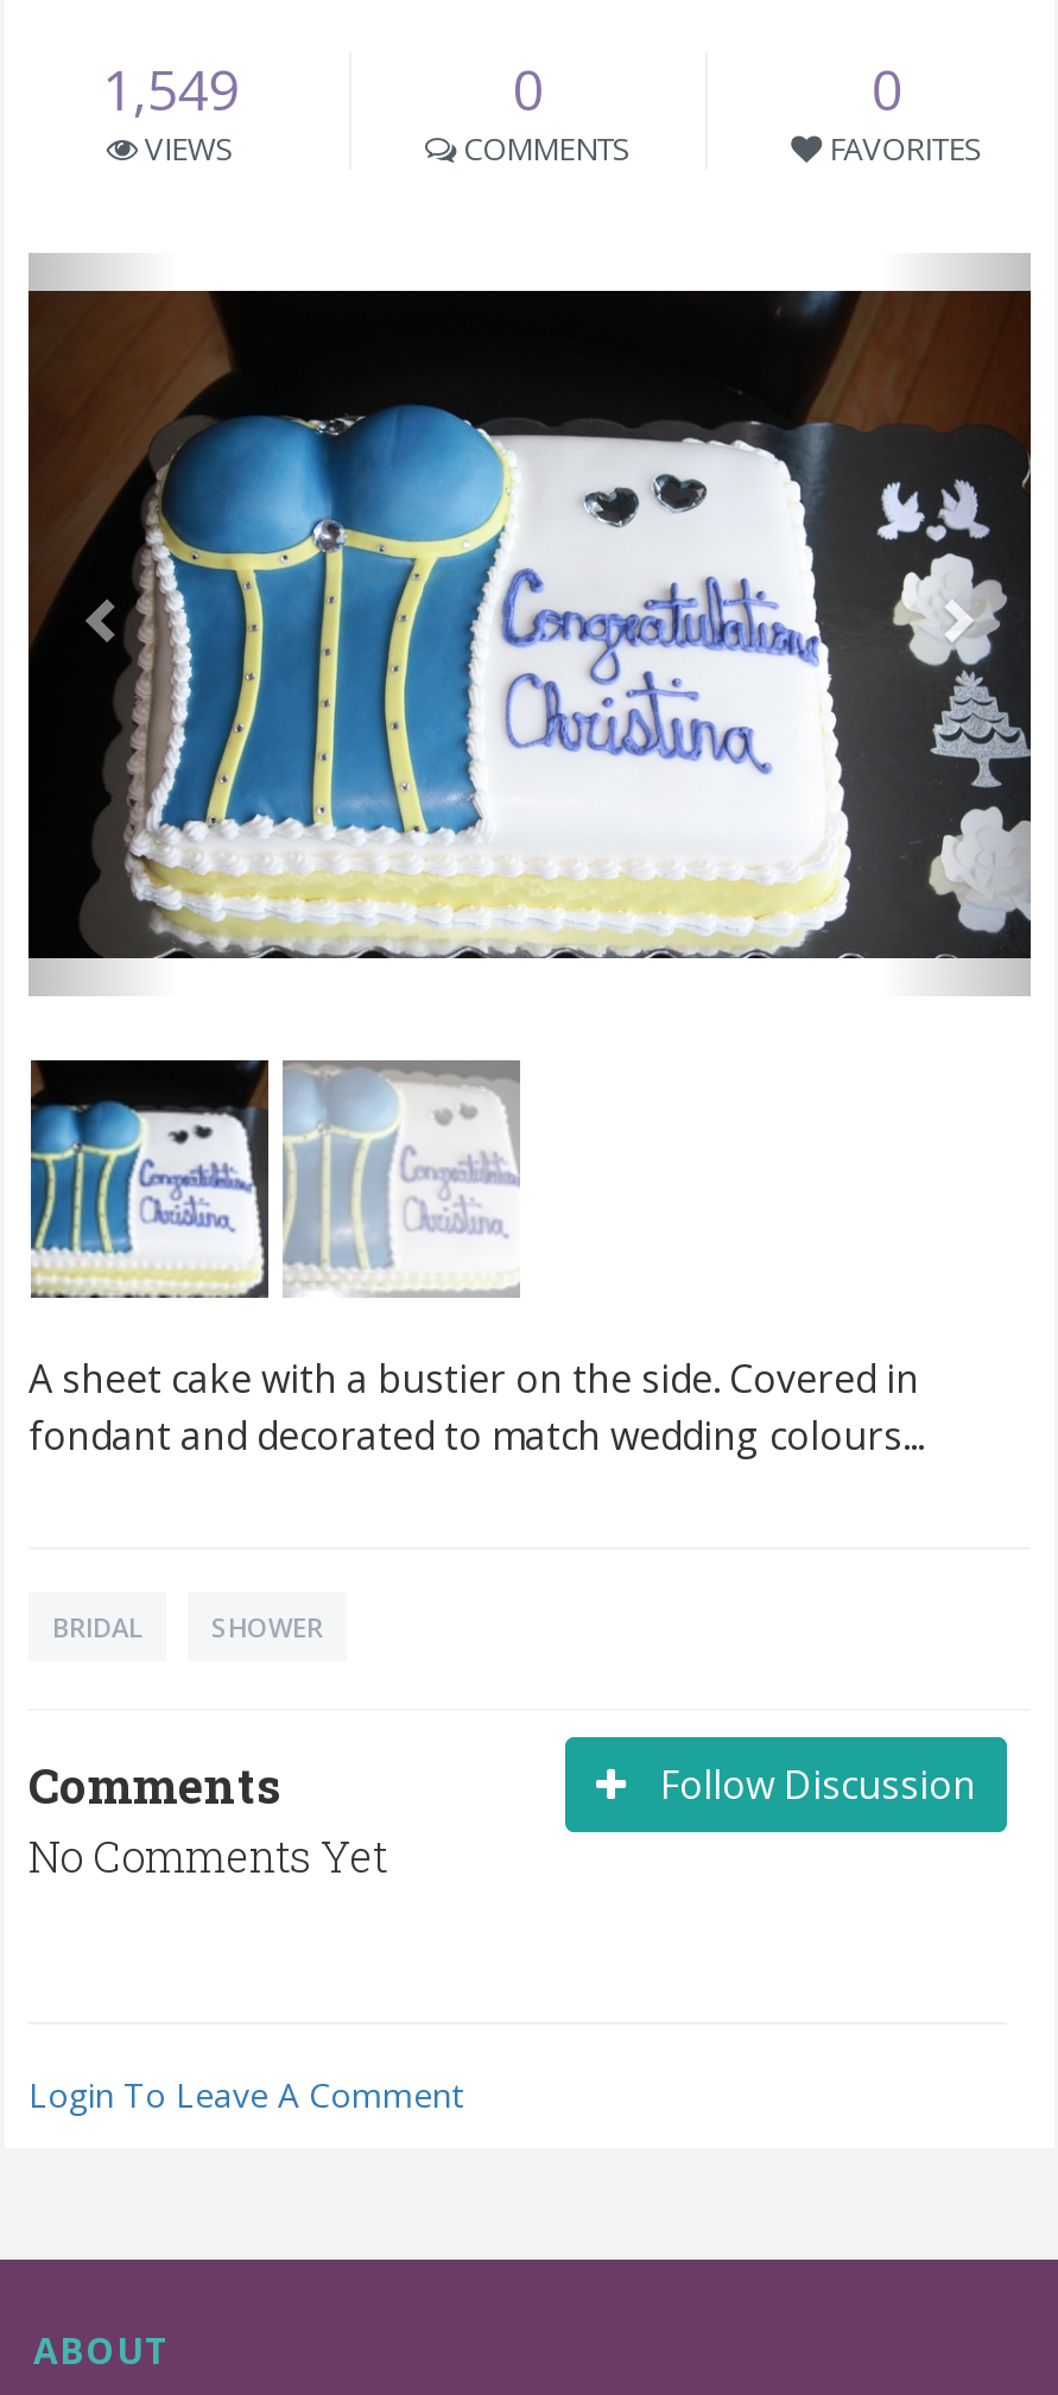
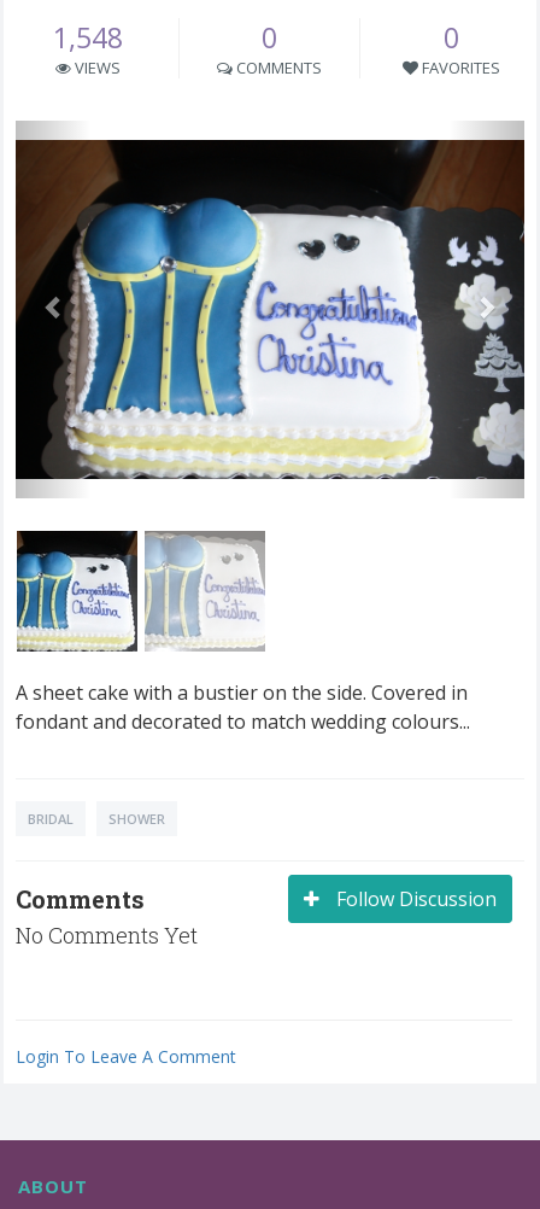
[102,51,239,127] 1,549 -> [53,18,123,57] 1,548

